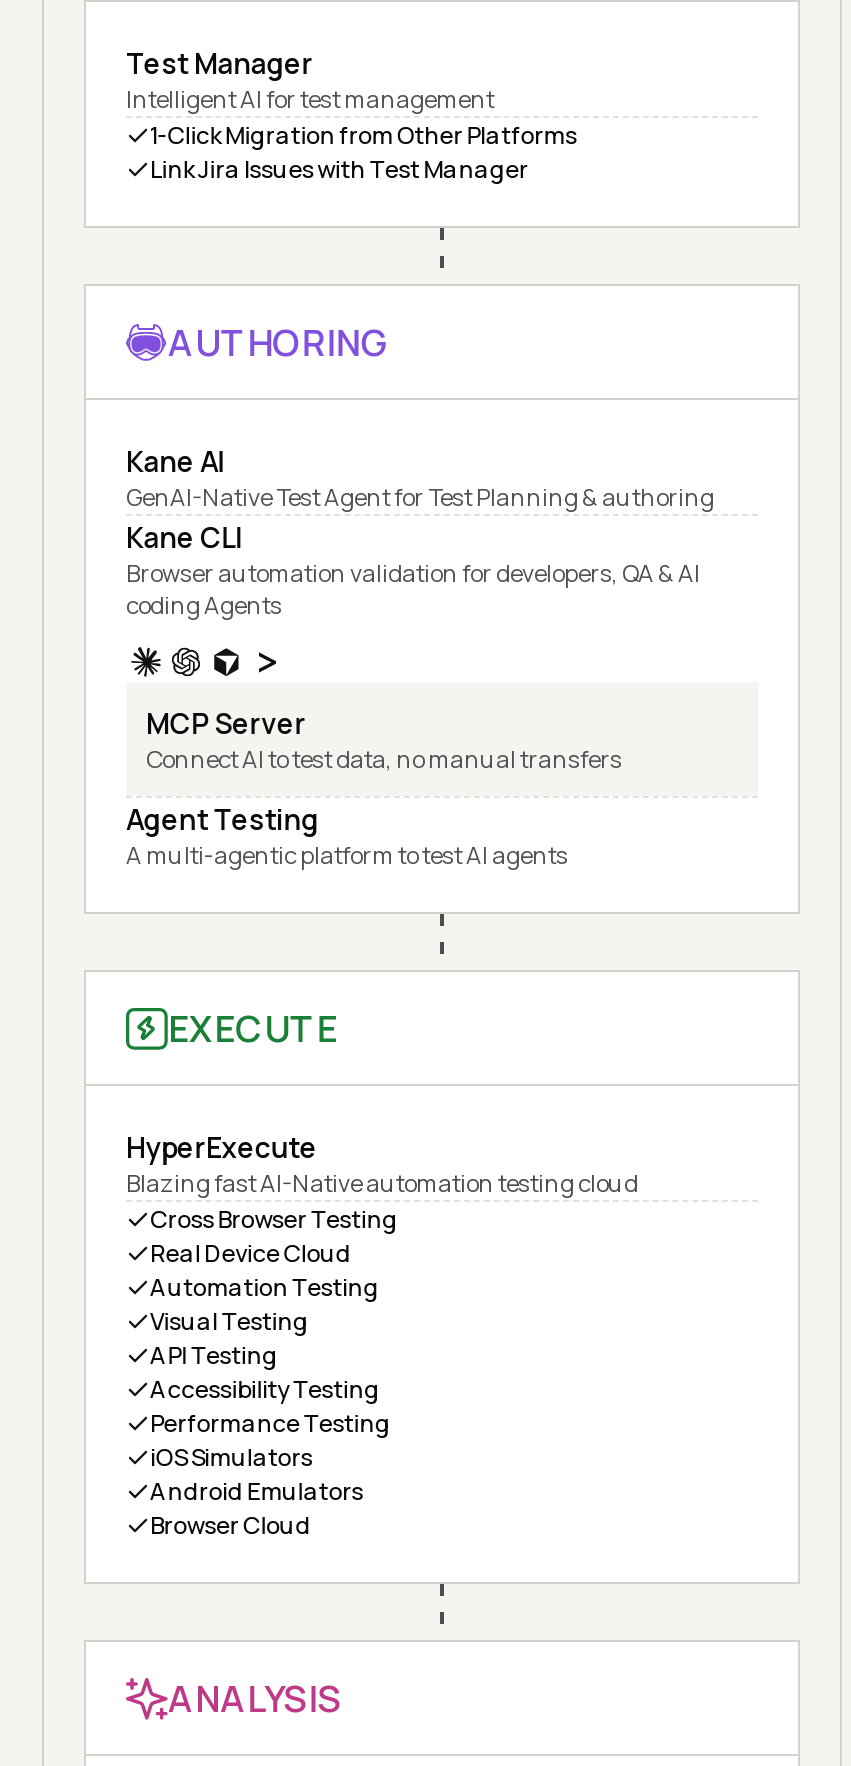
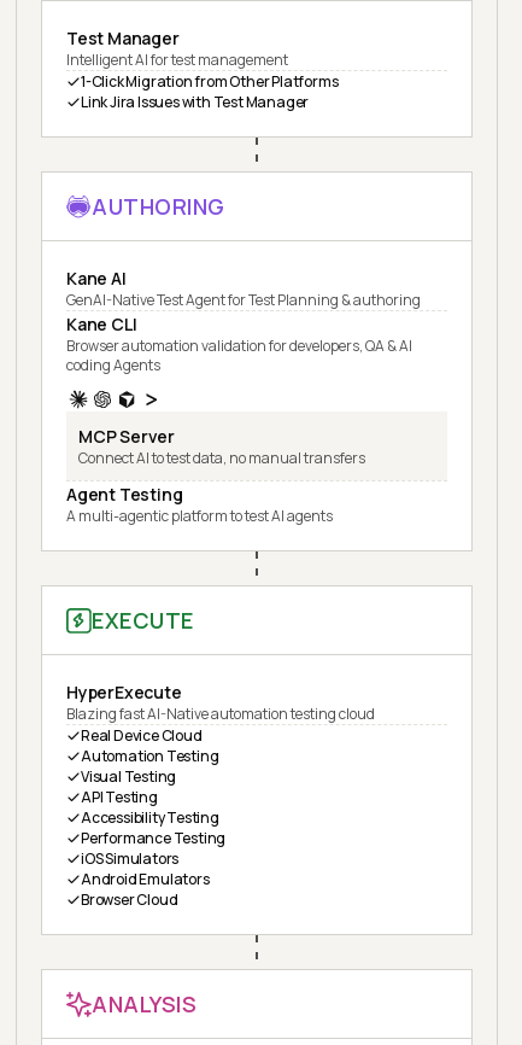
[150,1202,398,1236] Cross Browser Testing -> none

